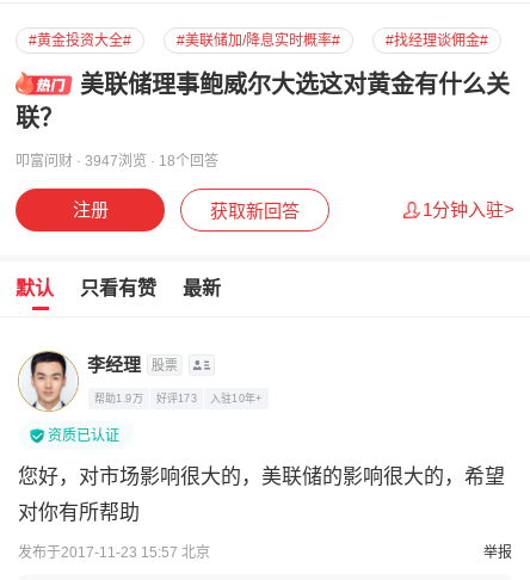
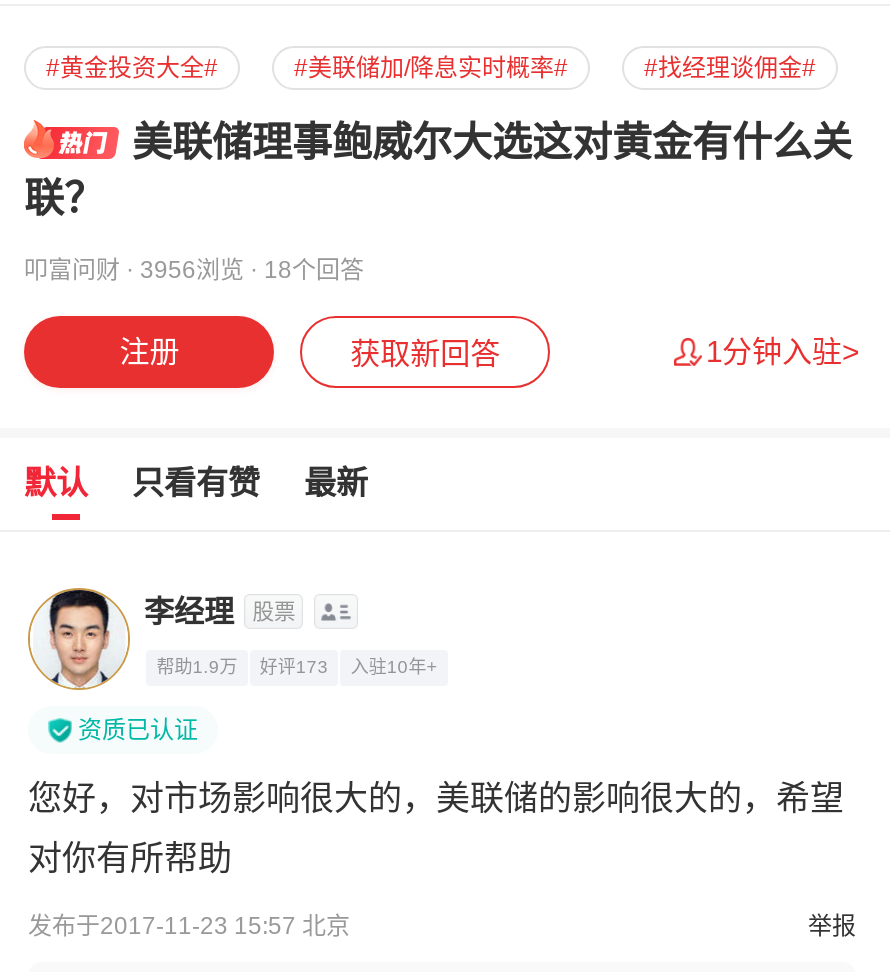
[16,153,218,169] 叩富问财 · 3947浏览 · 18个回答 -> [24,256,364,284] 叩富问财 · 3956浏览 · 18个回答

